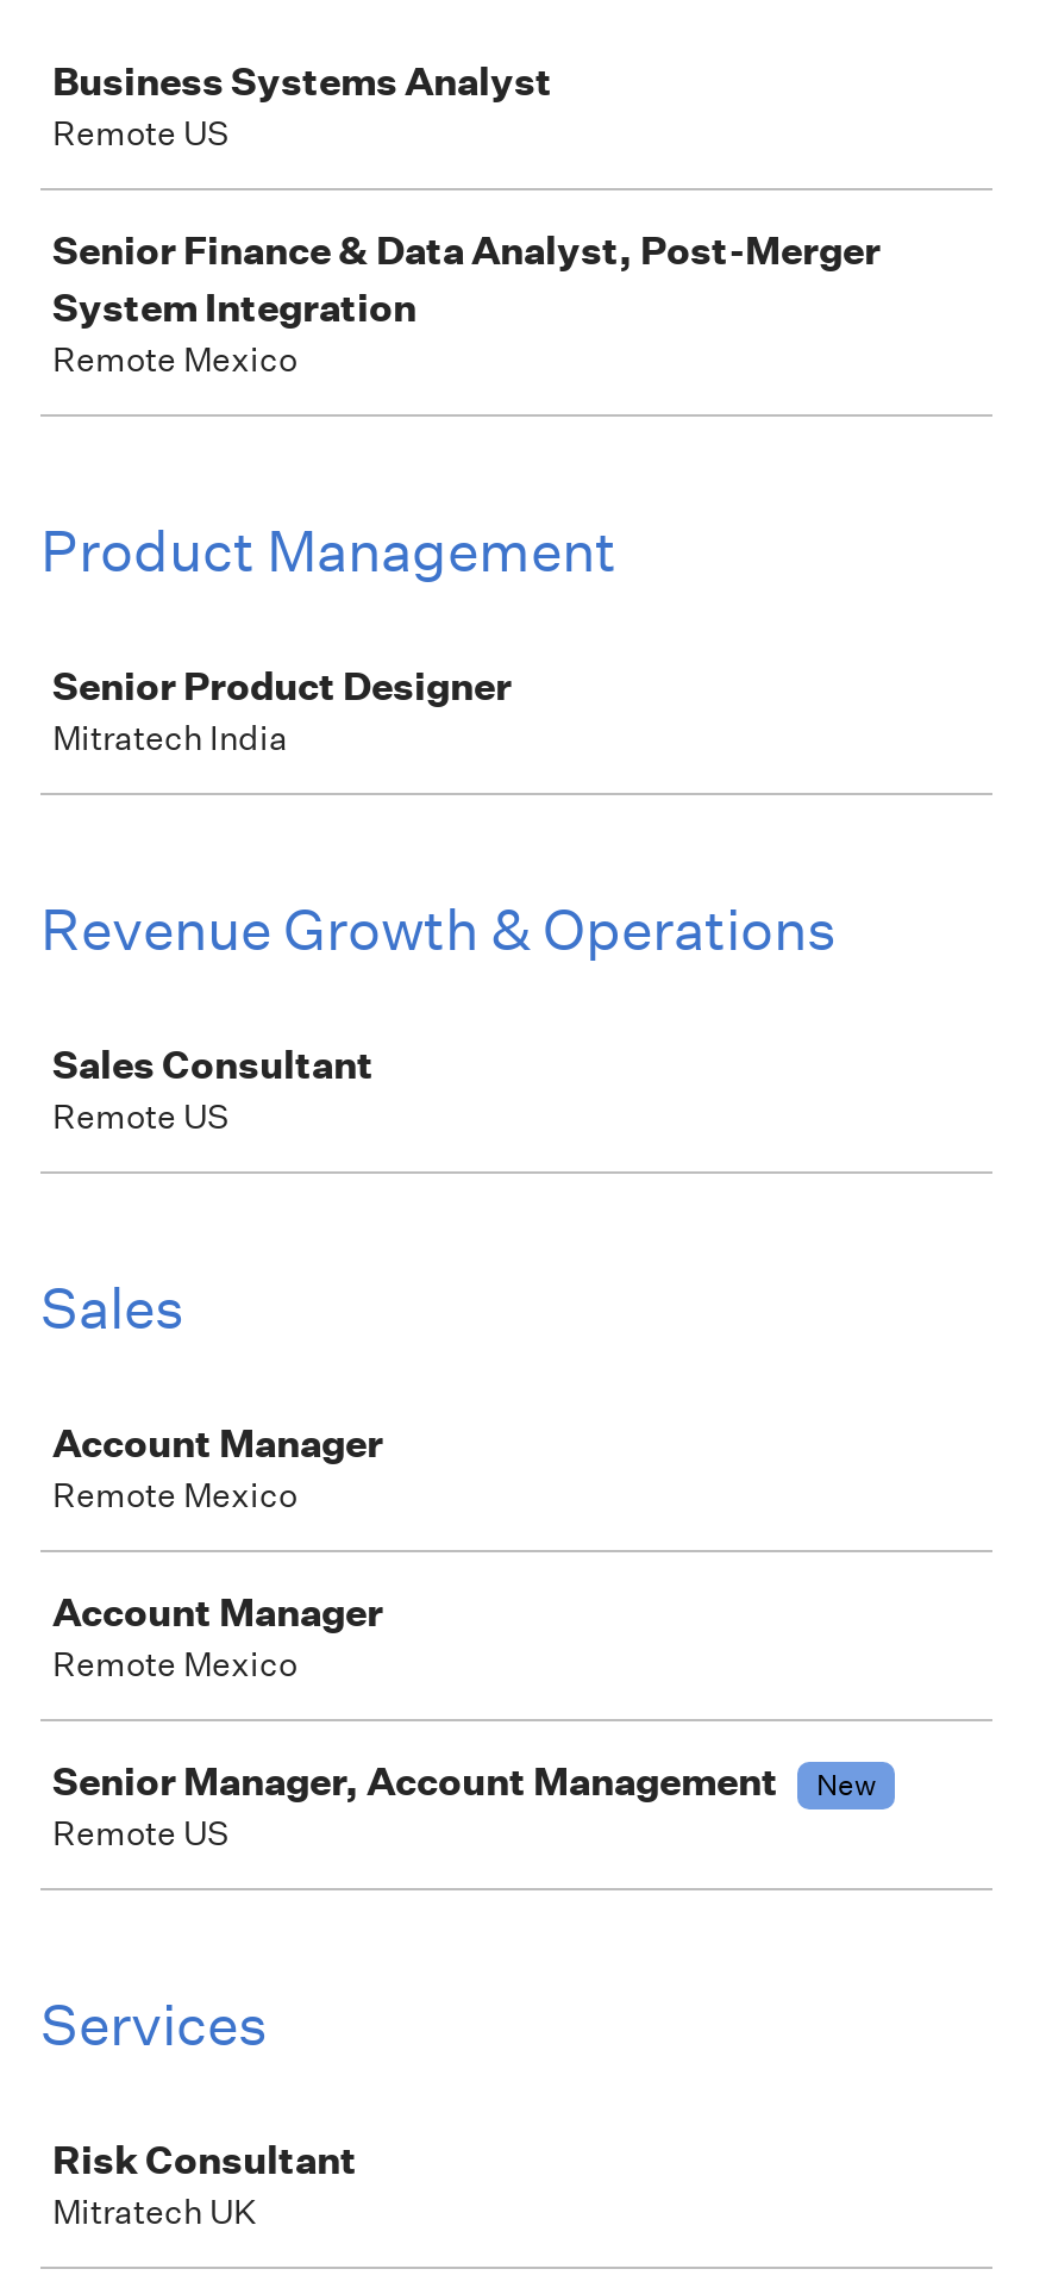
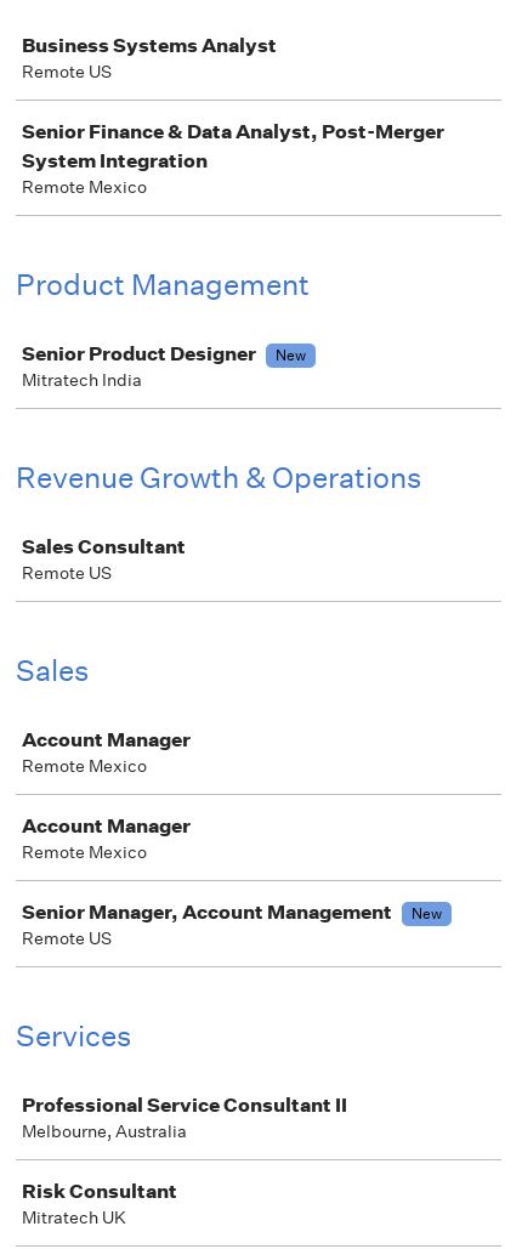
none -> [276,345,306,365] New
none -> [22,1092,347,1142] Professional Service Consultant II | Melbourne, Australia

